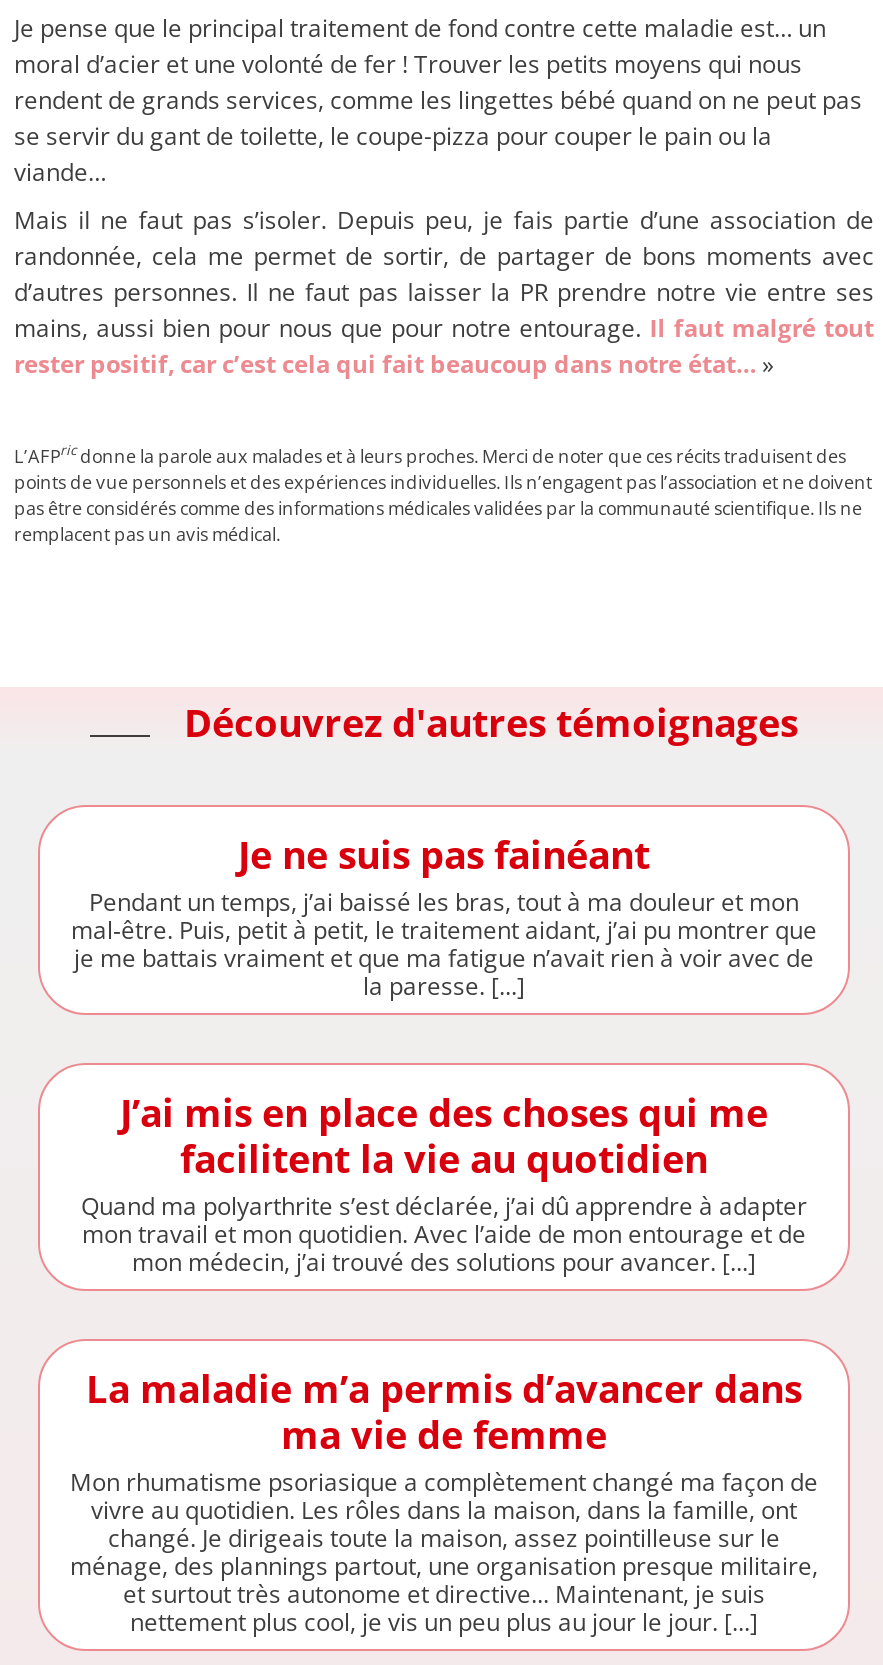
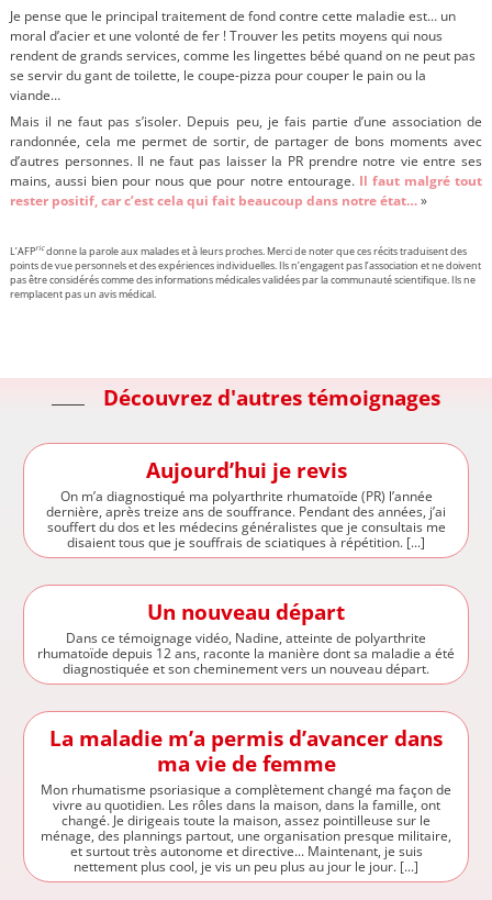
[71,828,817,1004] Je ne suis pas fainéant | Pendant un temps, j’ai baissé les bras, tout à ma douleur et mon | mal‑être. Puis, petit à petit, le traitement aidant, j’ai pu montrer que | je me battais vraiment et que ma fatigue n’avait rien à voir avec de | la paresse. [...] -> [46,455,446,552] Aujourd’hui je revis | On m’a diagnostiqué ma polyarthrite rhumatoïde (PR) l’année | dernière, après treize ans de souffrance. Pendant des années, j’ai | souffert du dos et les médecins généralistes que je consultais me | disaient tous que je souffrais de sciatiques à répétition. [...]
[81,1086,807,1280] J’ai mis en place des choses qui me | facilitent la vie au quotidien | Quand ma polyarthrite s’est déclarée, j’ai dû apprendre à adapter | mon travail et mon quotidien. Avec l’aide de mon entourage et de | mon médecin, j’ai trouvé des solutions pour avancer. [...] -> [37,597,455,678] Un nouveau départ | Dans ce témoignage vidéo, Nadine, atteinte de polyarthrite | rhumatoïde depuis 12 ans, raconte la manière dont sa maladie a été | diagnostiquée et son cheminement vers un nouveau départ.

